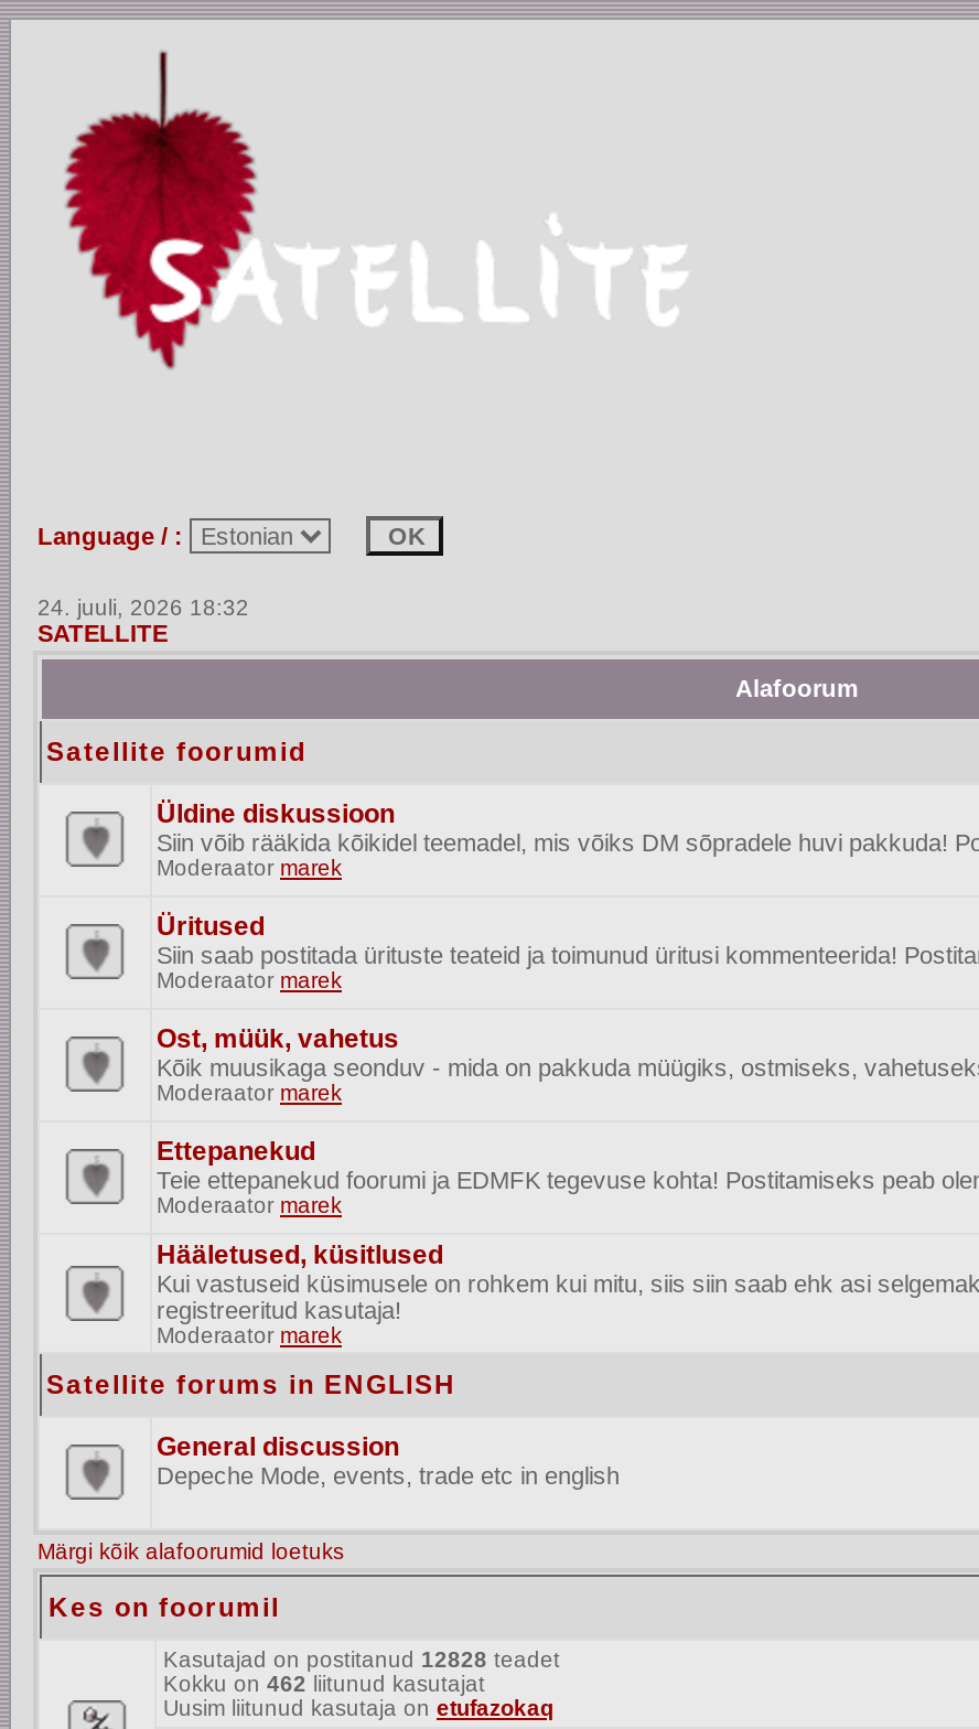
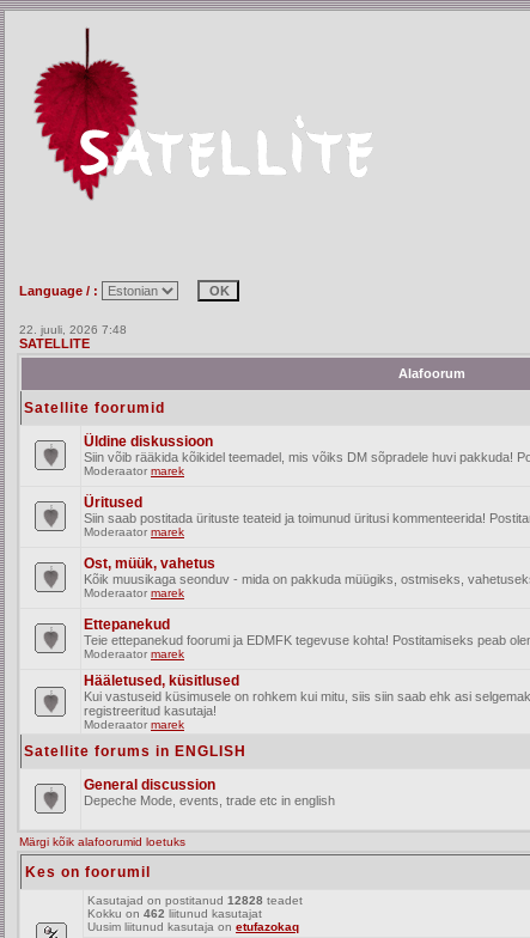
[37,595,249,620] 24. juuli, 2026 18:32 -> [19,323,127,336] 22. juuli, 2026 7:48

